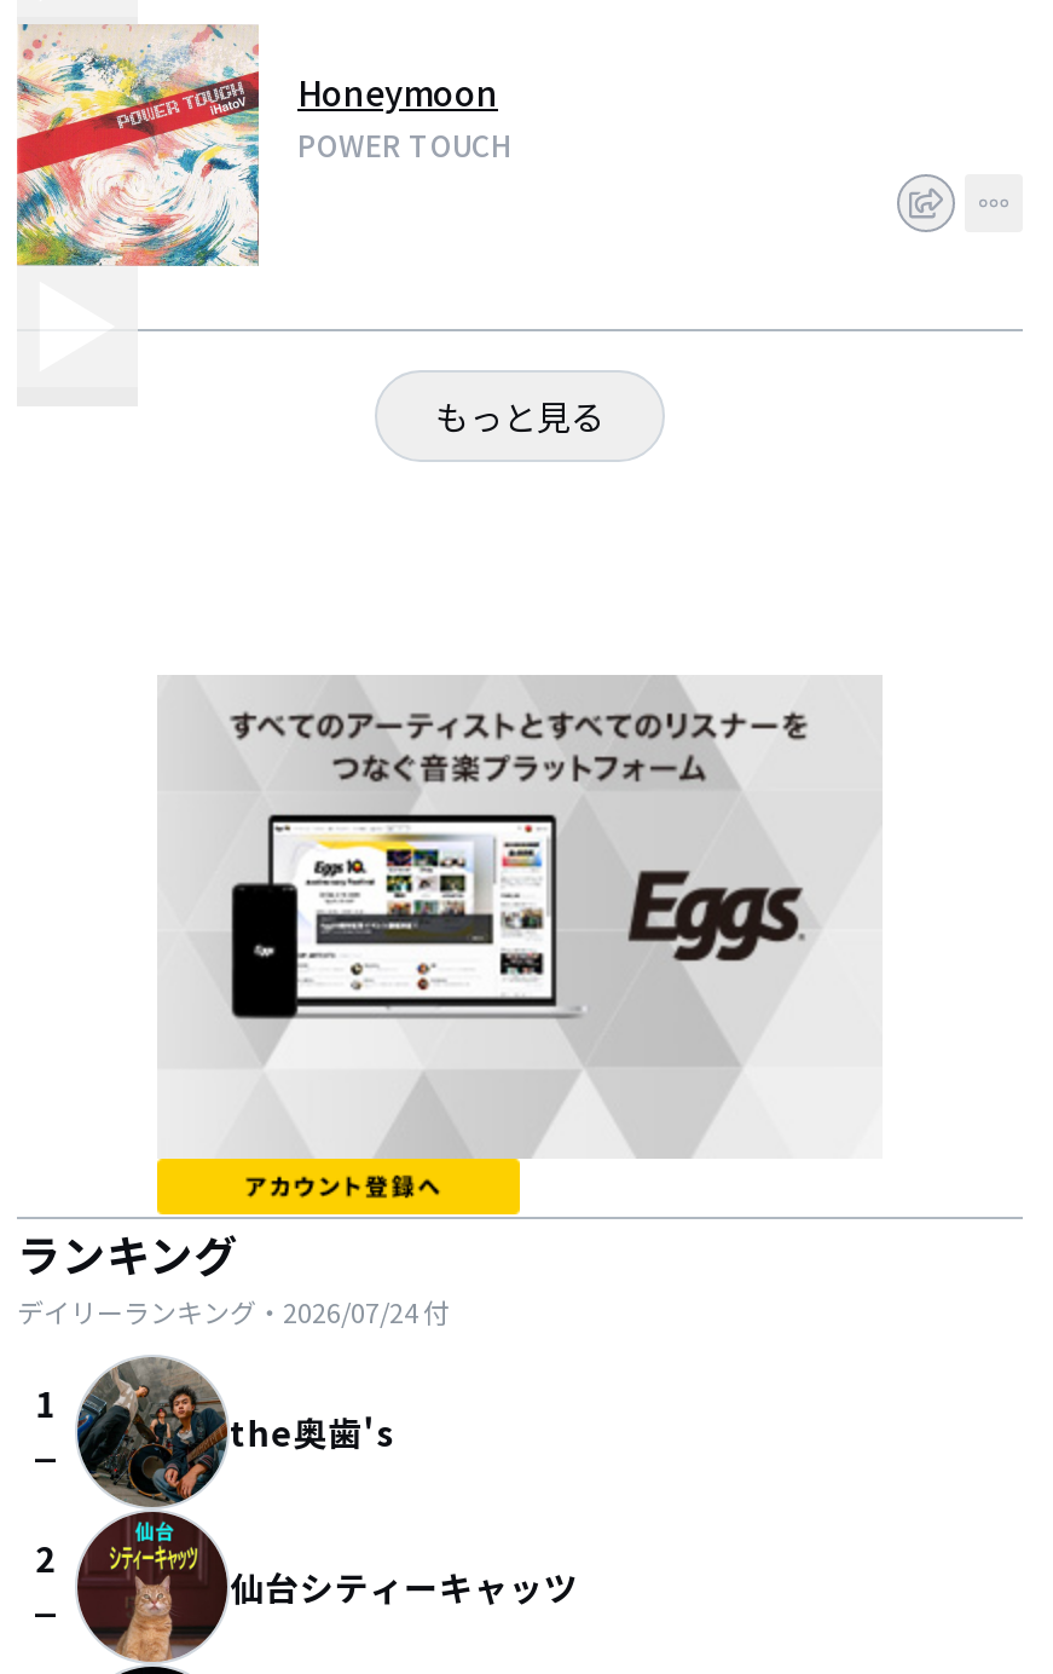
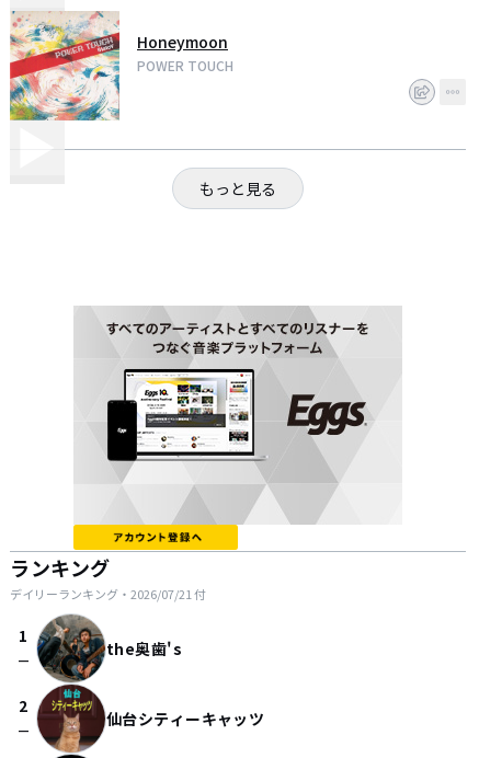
[17,1292,450,1330] デイリーランキング・2026/07/24付 -> [10,585,206,602] デイリーランキング・2026/07/21付

